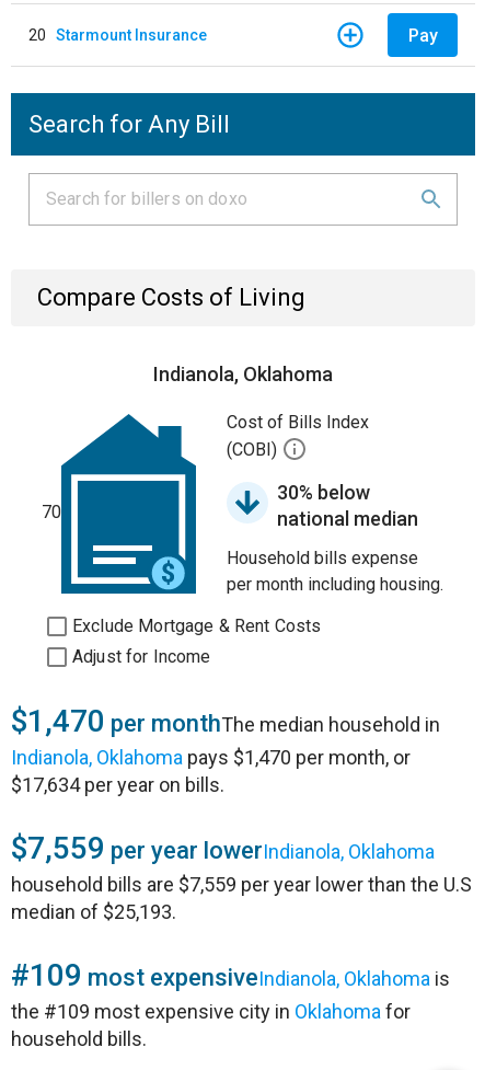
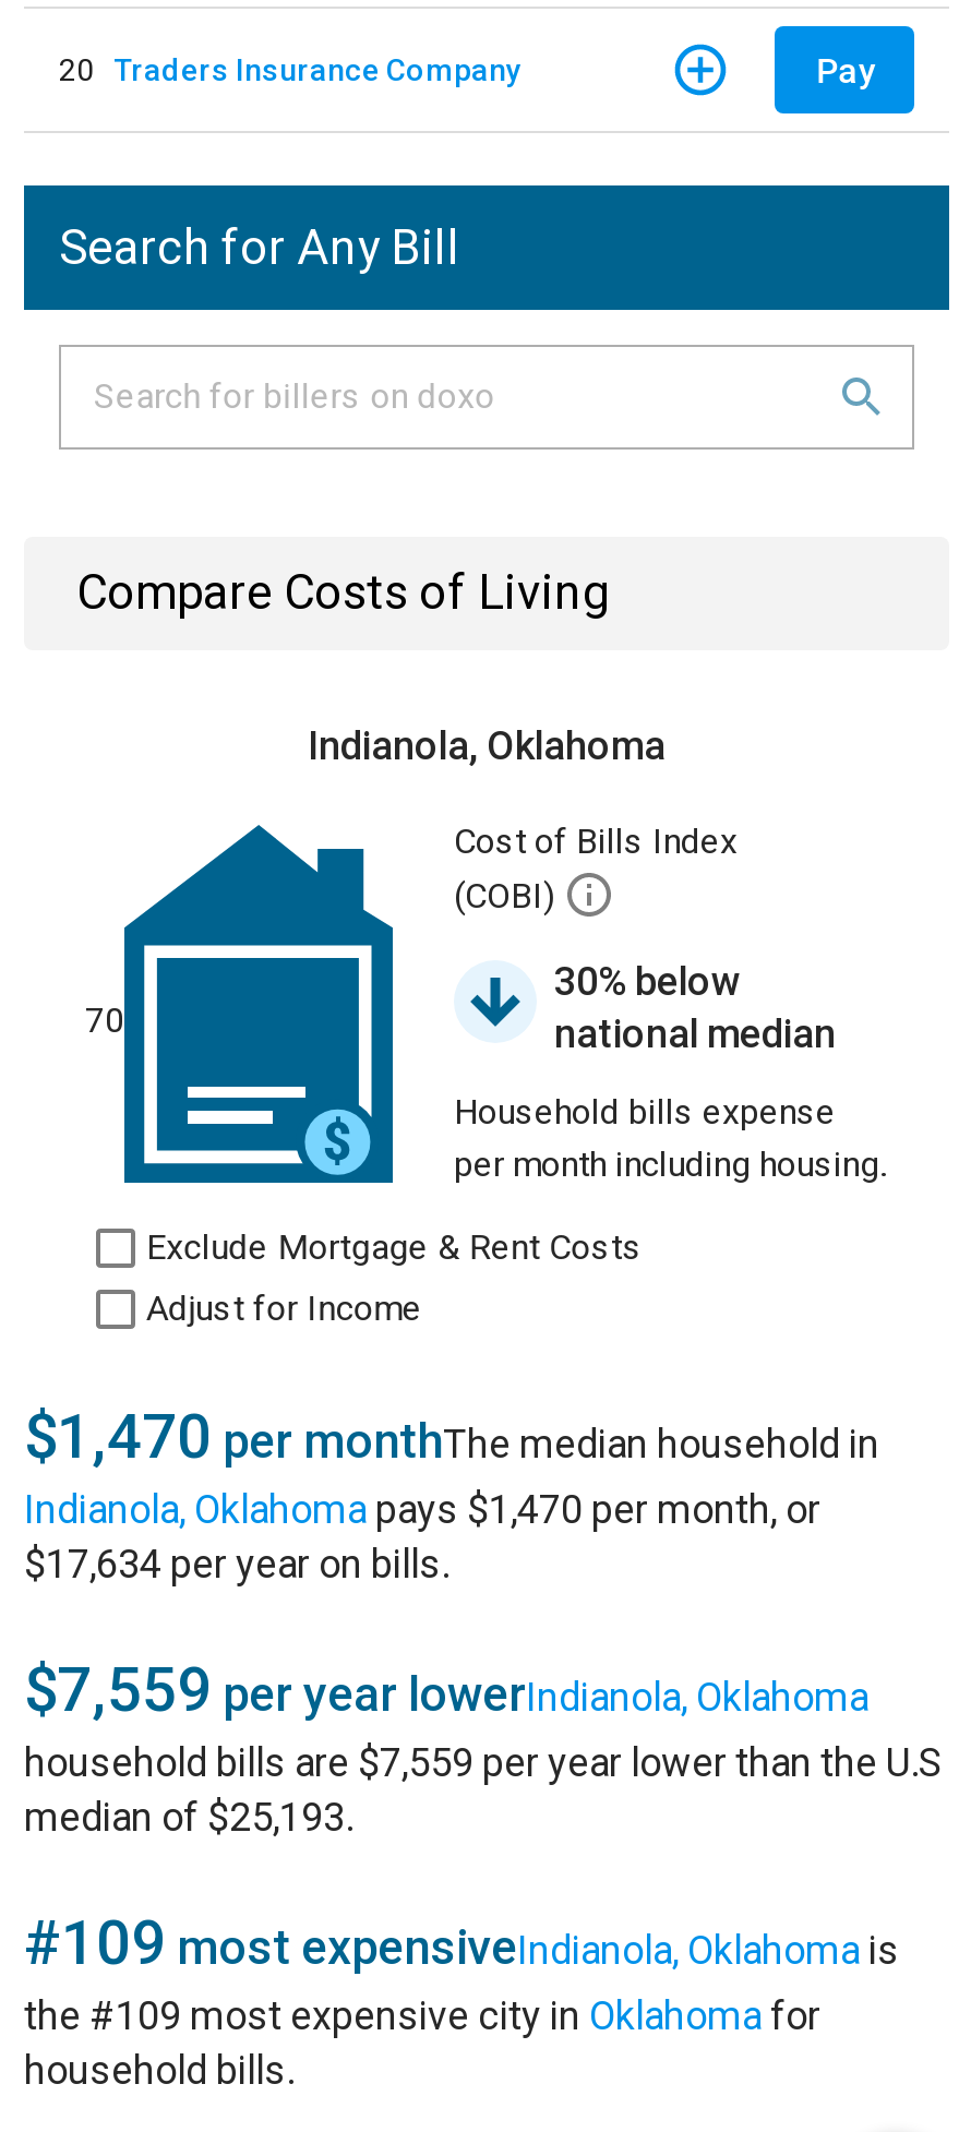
[28,26,207,43] 20 Starmount Insurance -> [59,51,522,86] 20 Traders Insurance Company

